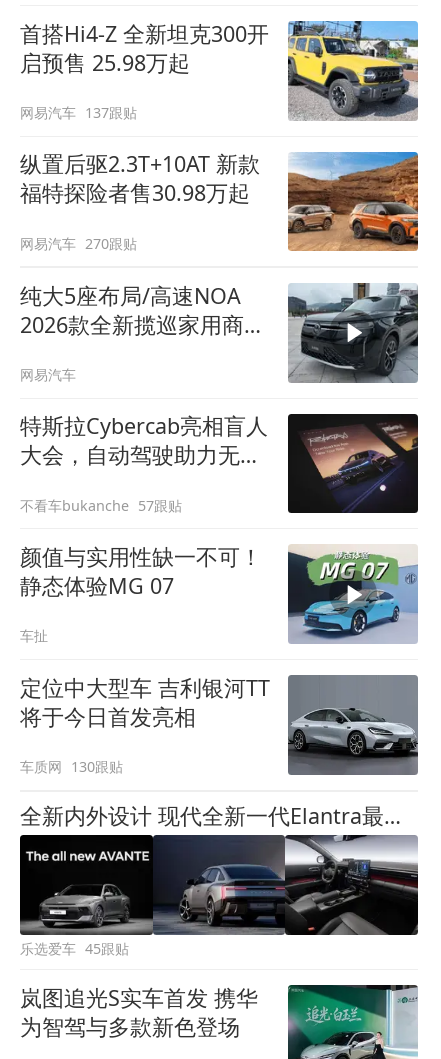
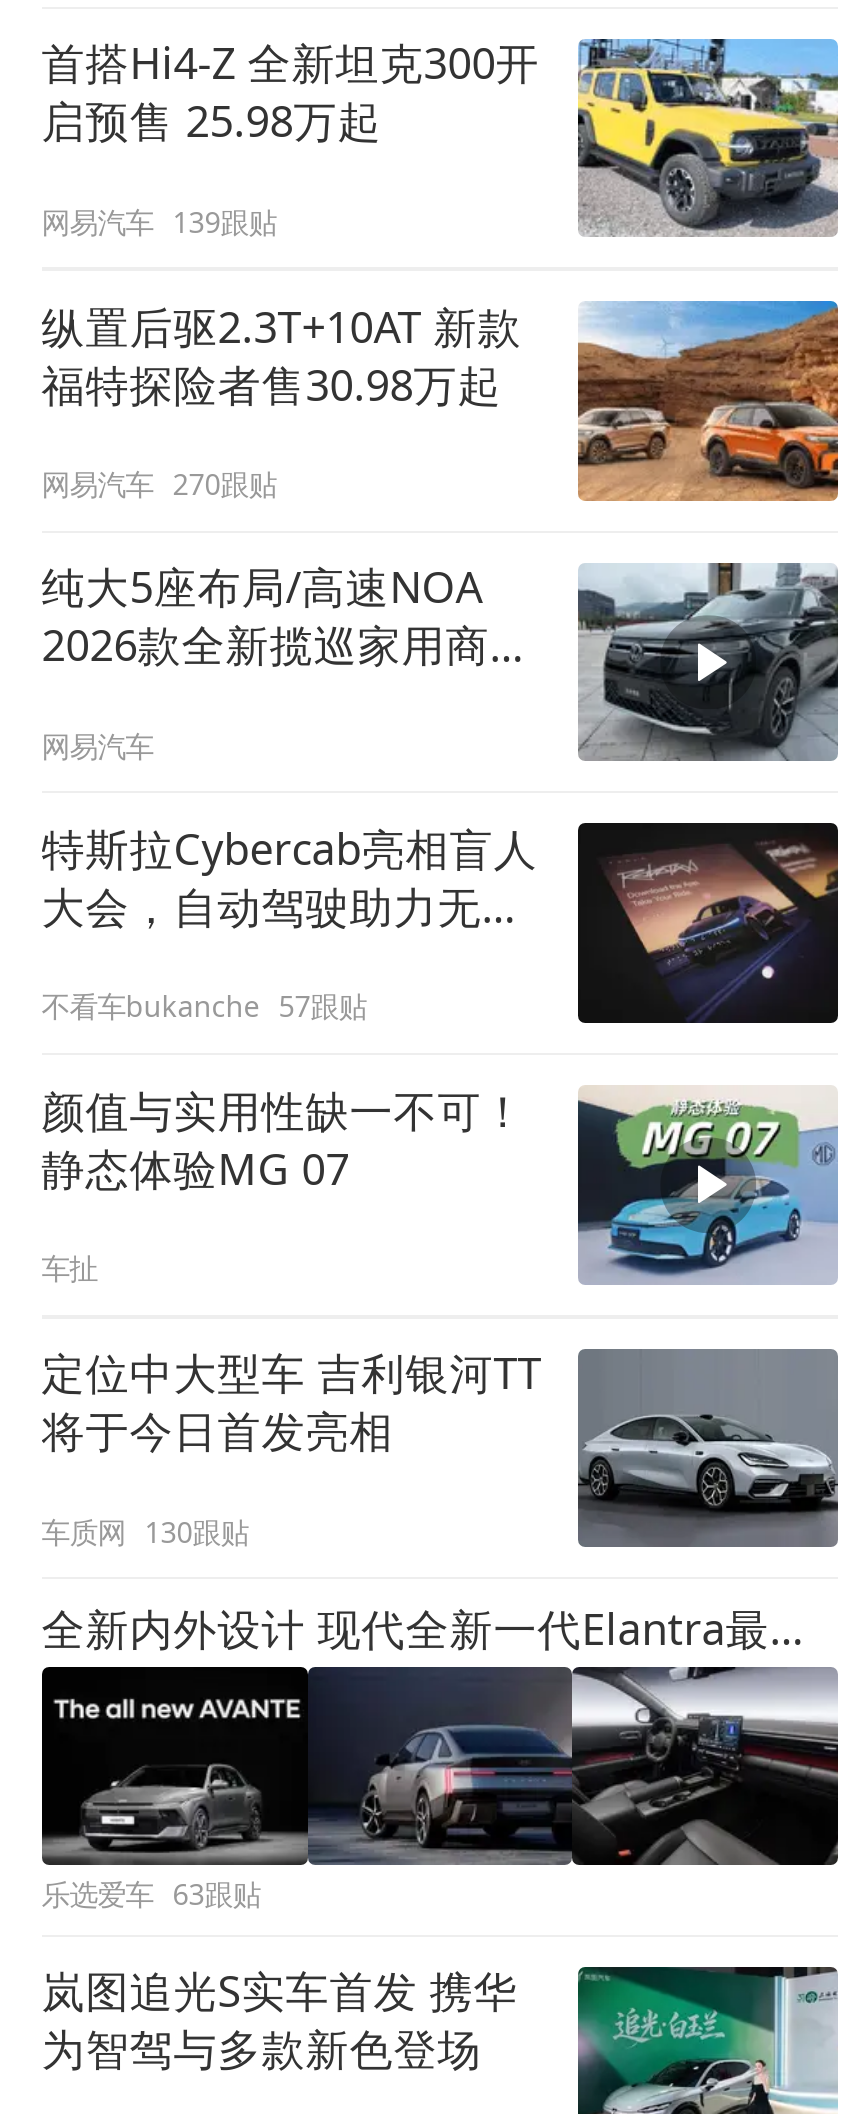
[20,103,137,122] 网易汽车 137跟贴 -> [41,202,277,240] 网易汽车 139跟贴
[20,939,129,958] 乐选爱车 45跟贴 -> [41,1875,261,1913] 乐选爱车 63跟贴

